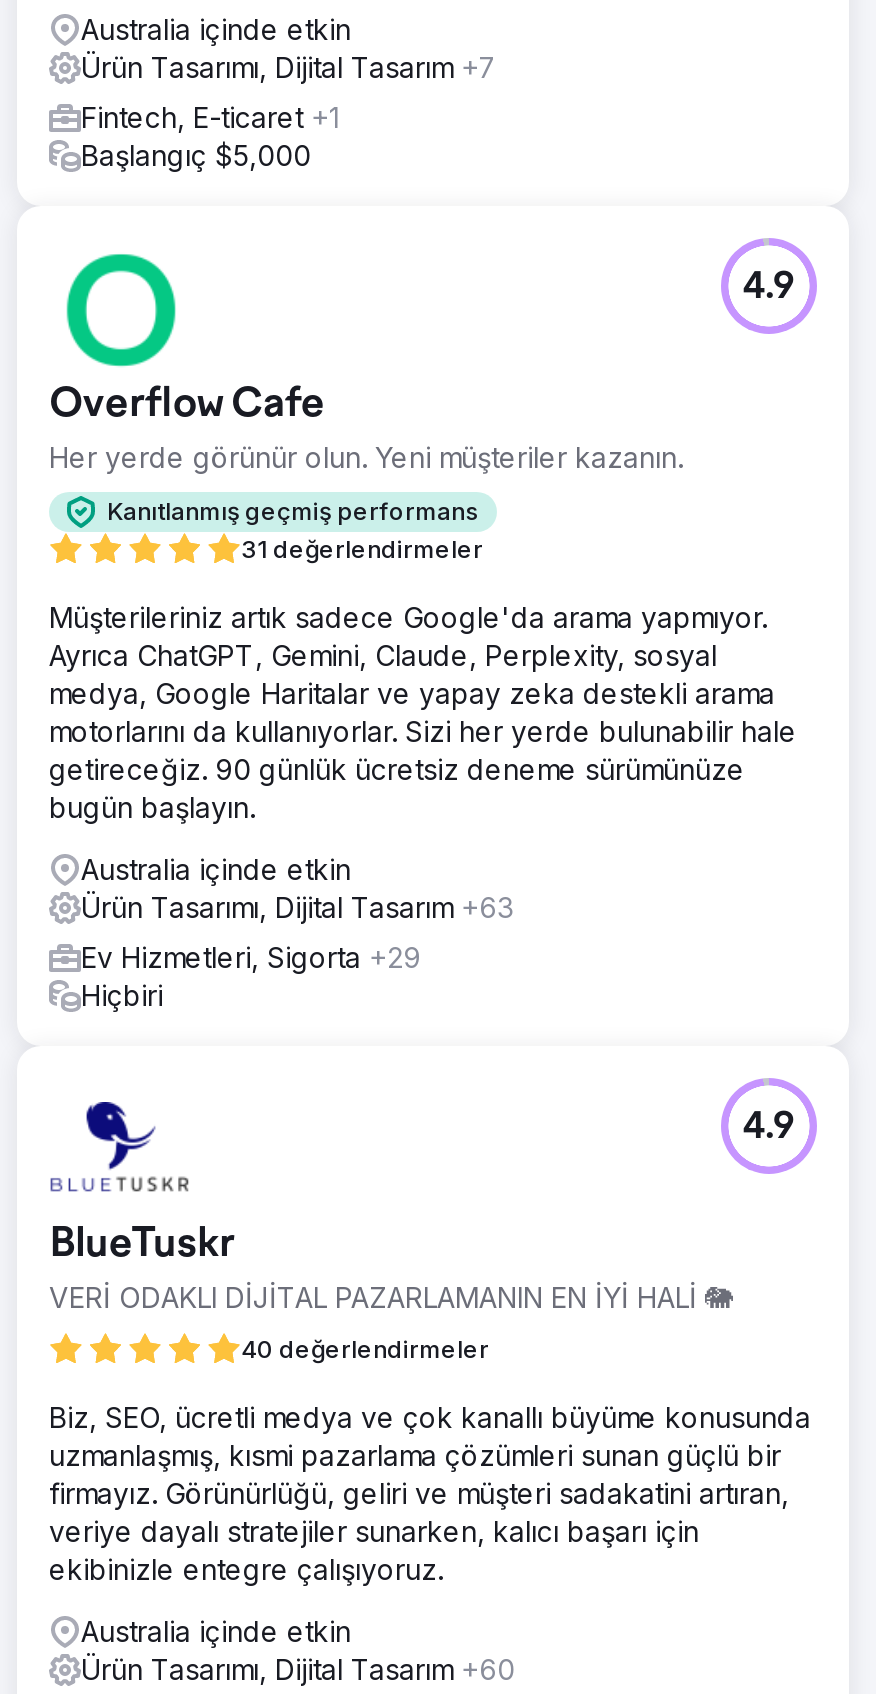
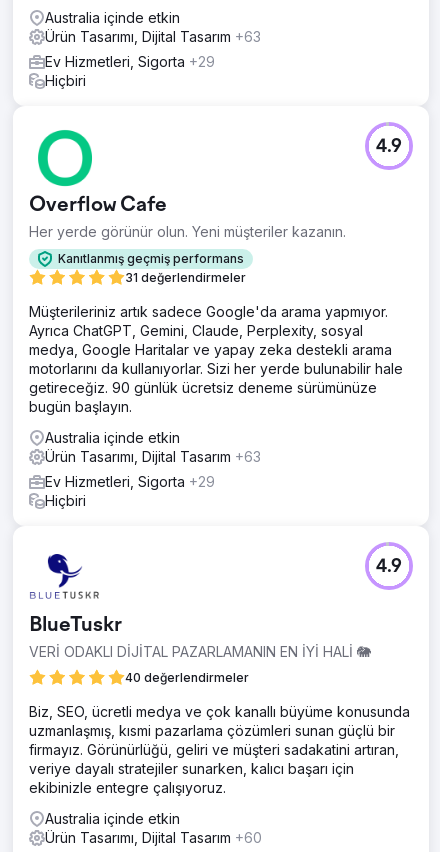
[81,49,497,83] Ürün Tasarımı, Dijital Tasarım +7 -> [45,28,261,45] Ürün Tasarımı, Dijital Tasarım +63
[81,99,339,171] Fintech, E-ticaret +1 | Başlangıç $5,000 -> [45,53,215,89] Ev Hizmetleri, Sigorta +29 | Hiçbiri

